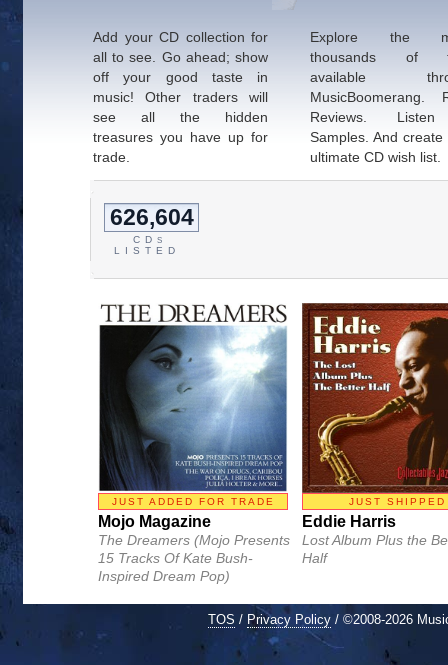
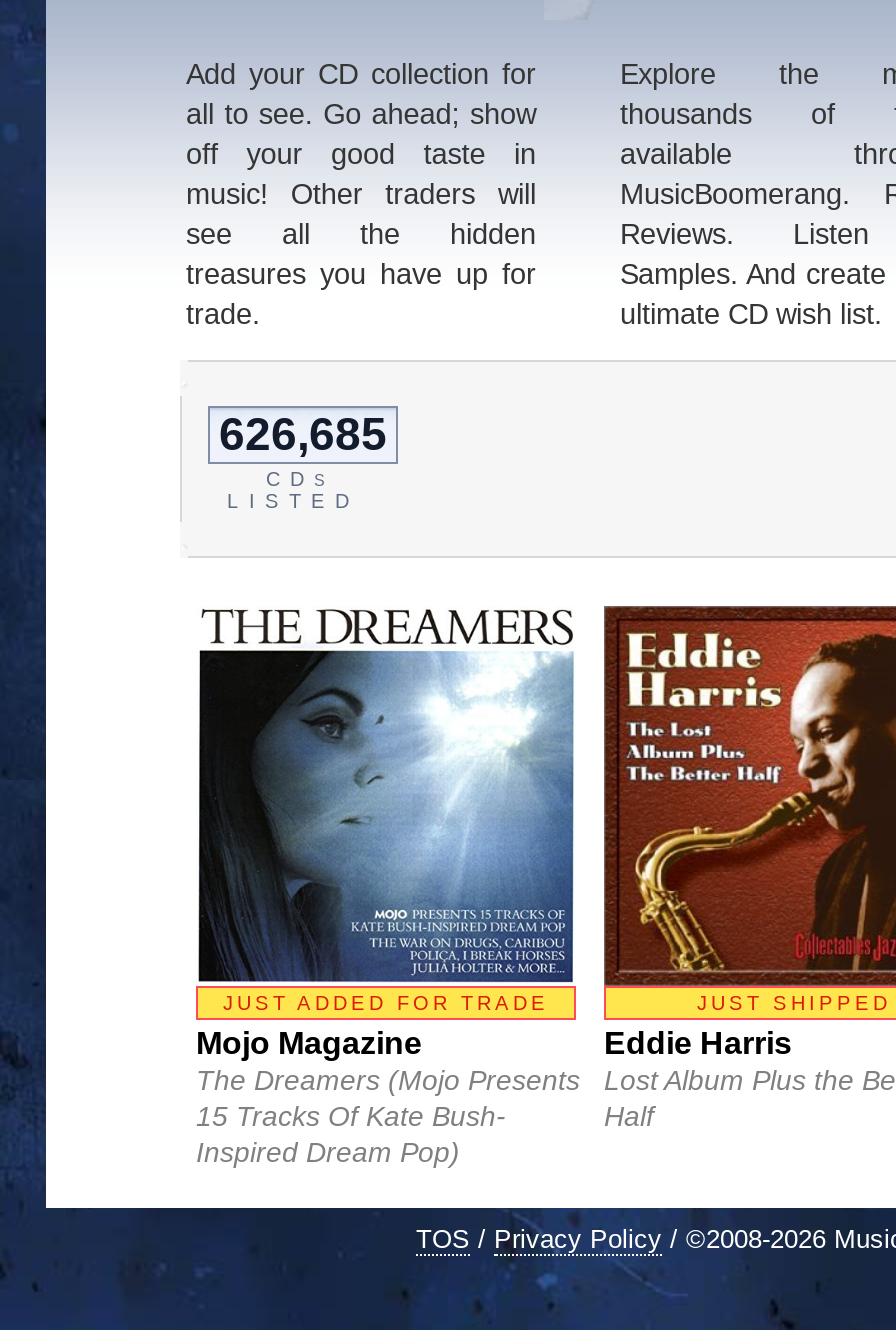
[109,204,193,230] 626,604 -> [219,408,387,460] 626,685

